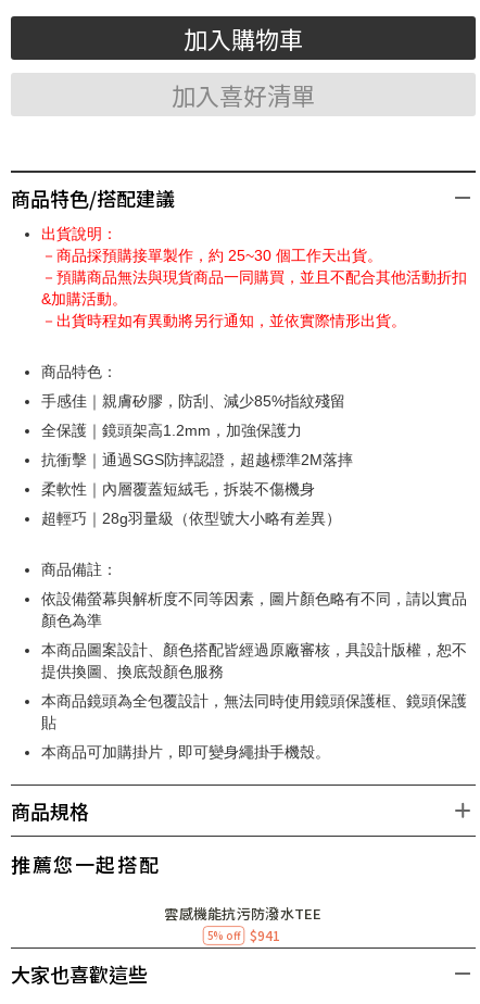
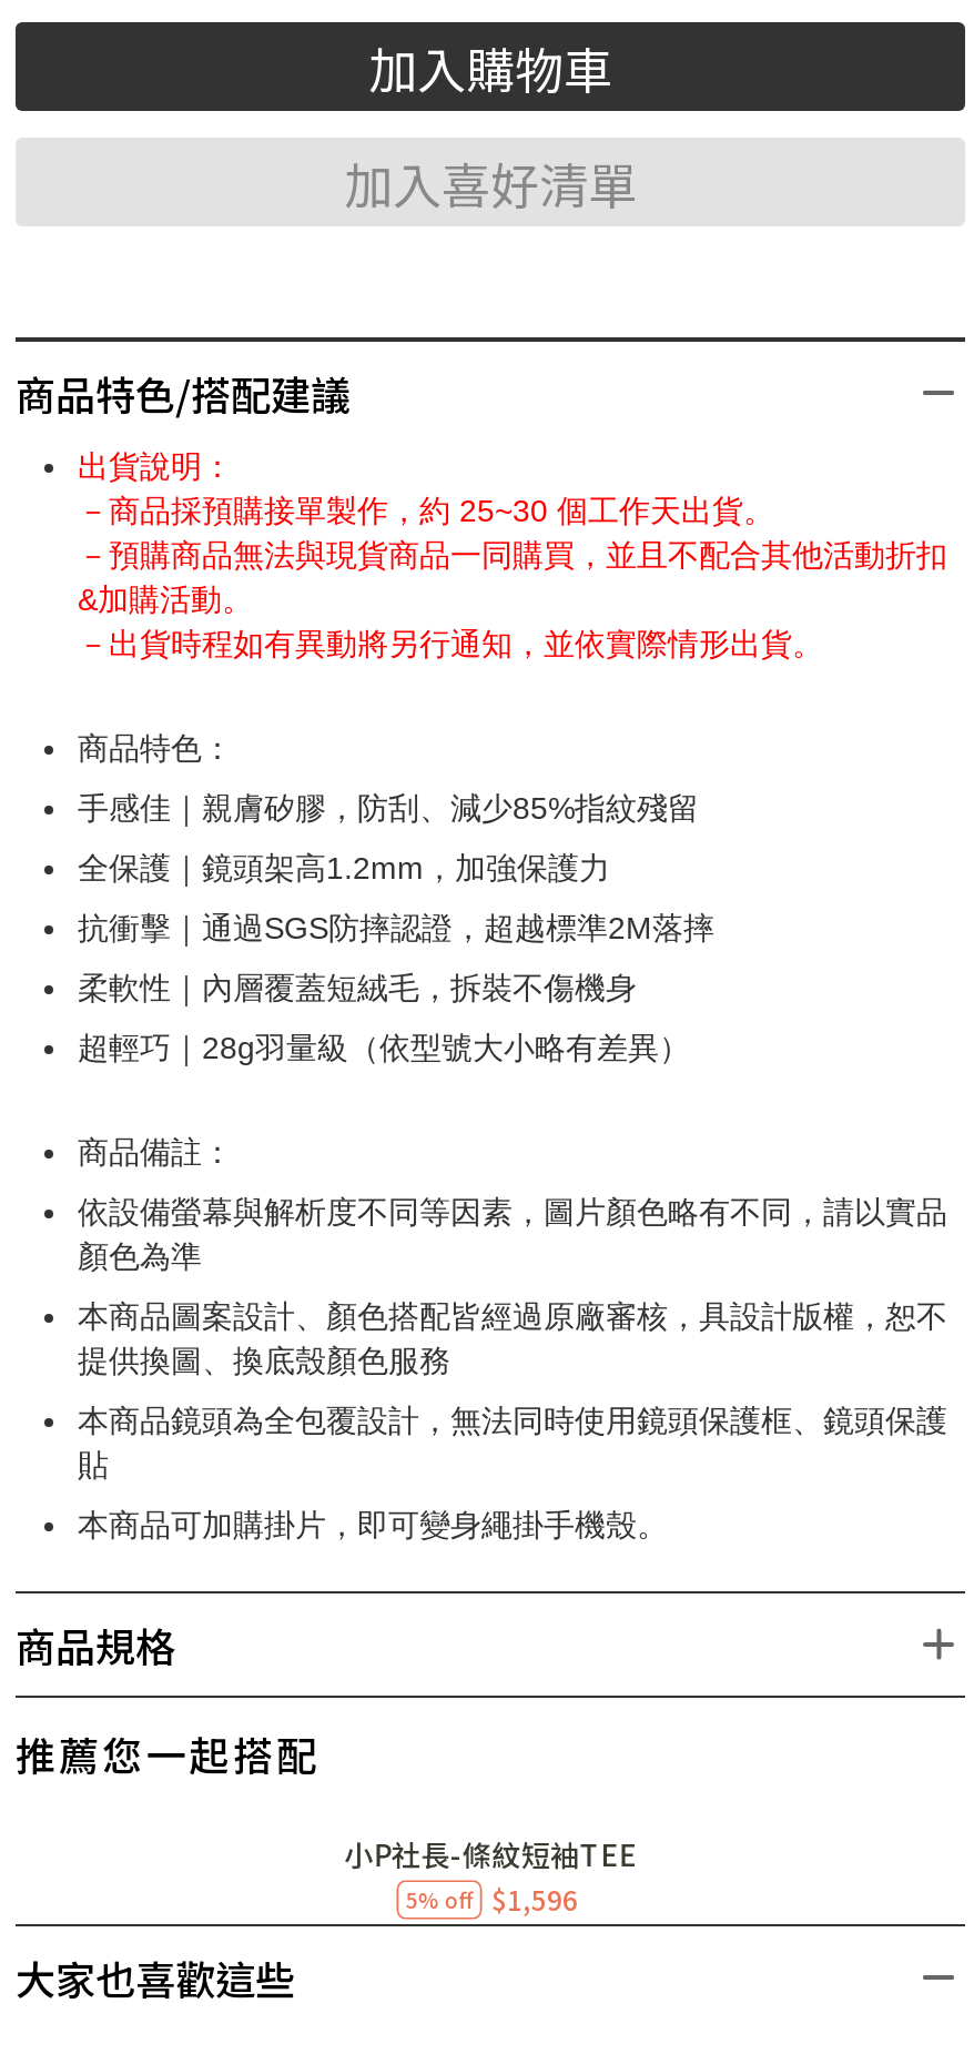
[164,903,322,923] 雲感機能抗污防潑水TEE -> [344,1832,637,1874] 小P社長-條紋短袖TEE
[207,925,280,944] 5% off $941 -> [404,1879,578,1917] 5% off $1,596

